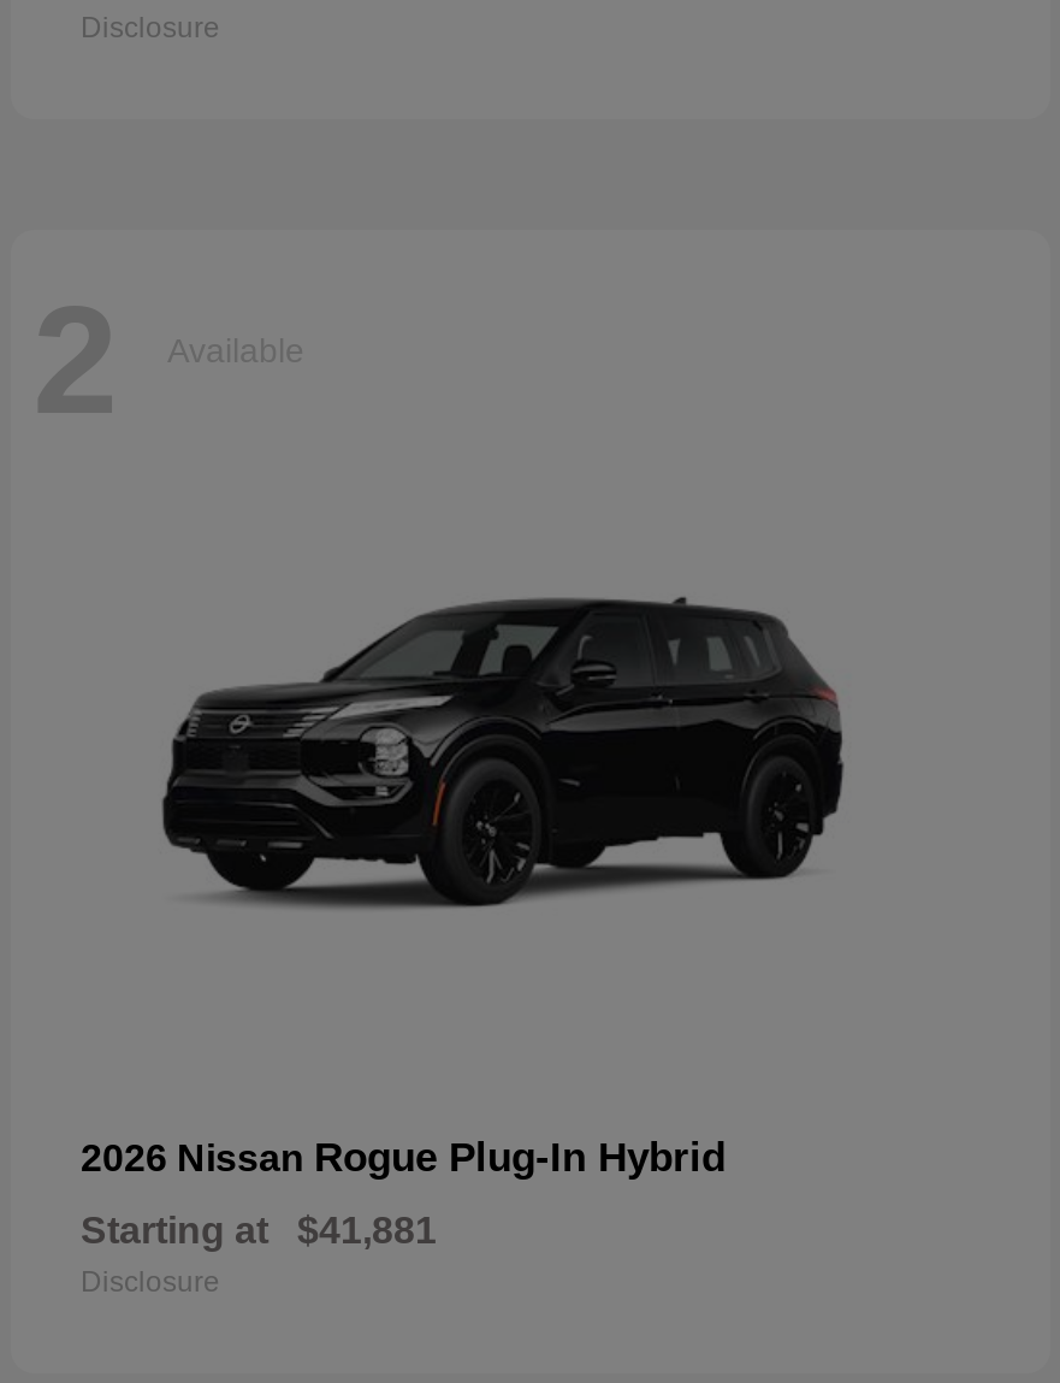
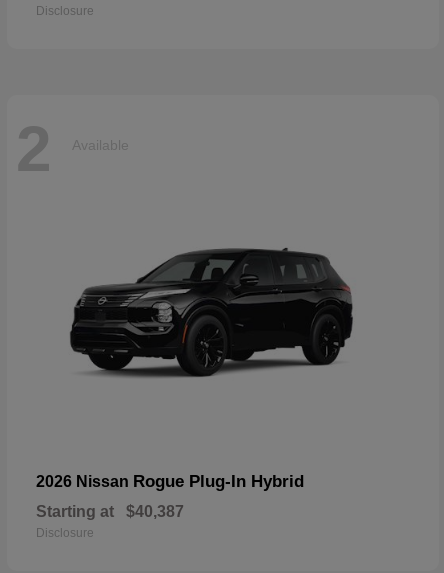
[81,1210,437,1251] Starting at $41,881 -> [36,503,184,520] Starting at $40,387

